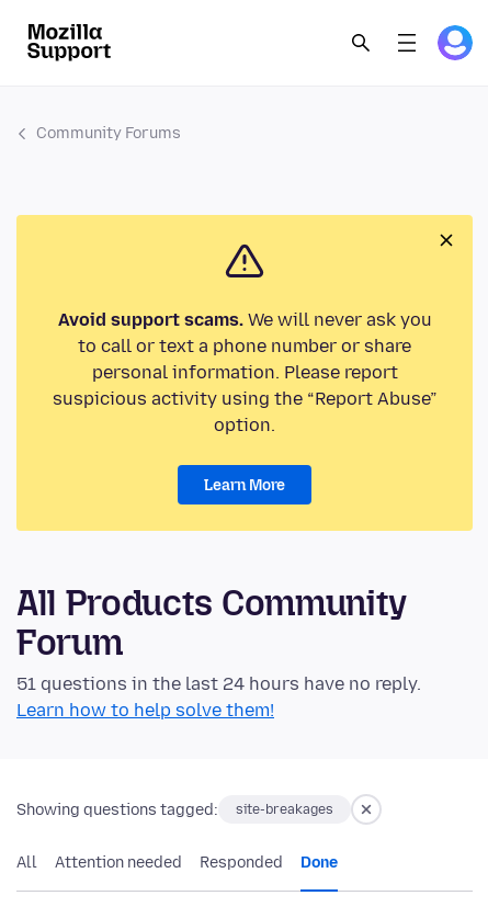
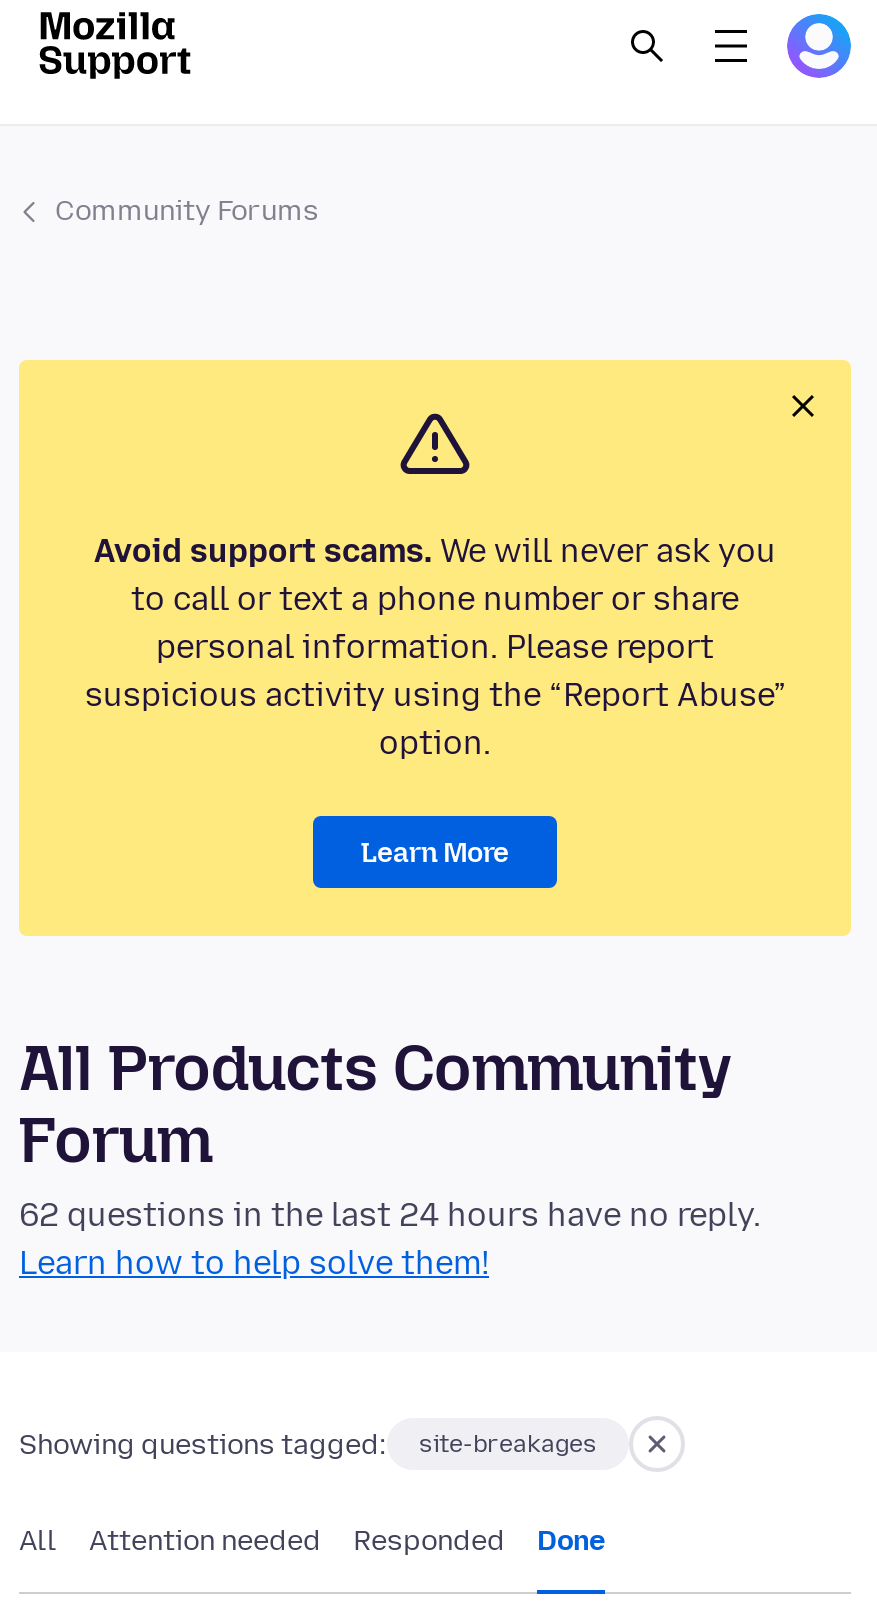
[16,674,421,695] 51 questions in the last 24 hours have no reply. -> [19,1197,761,1235] 62 questions in the last 24 hours have no reply.

